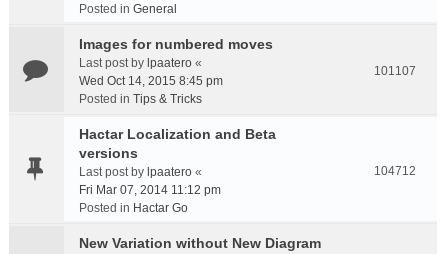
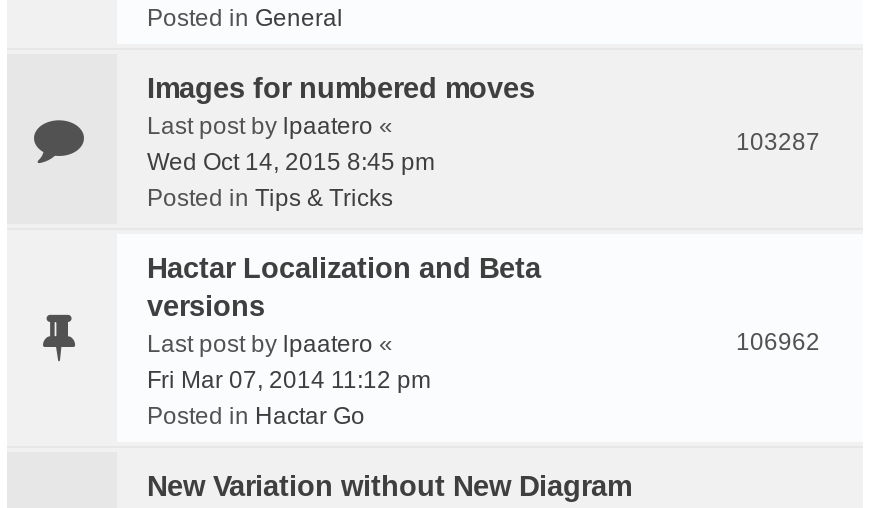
[373,64,415,78] 101107 -> [736,128,820,156] 103287
[373,164,415,178] 104712 -> [736,328,820,356] 106962

